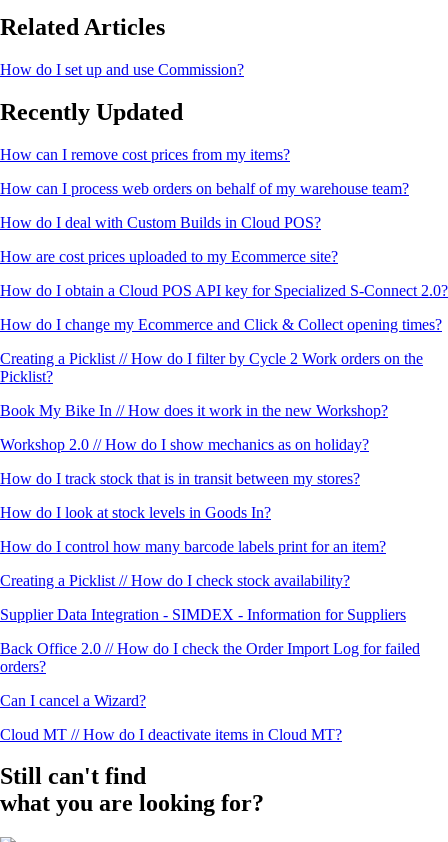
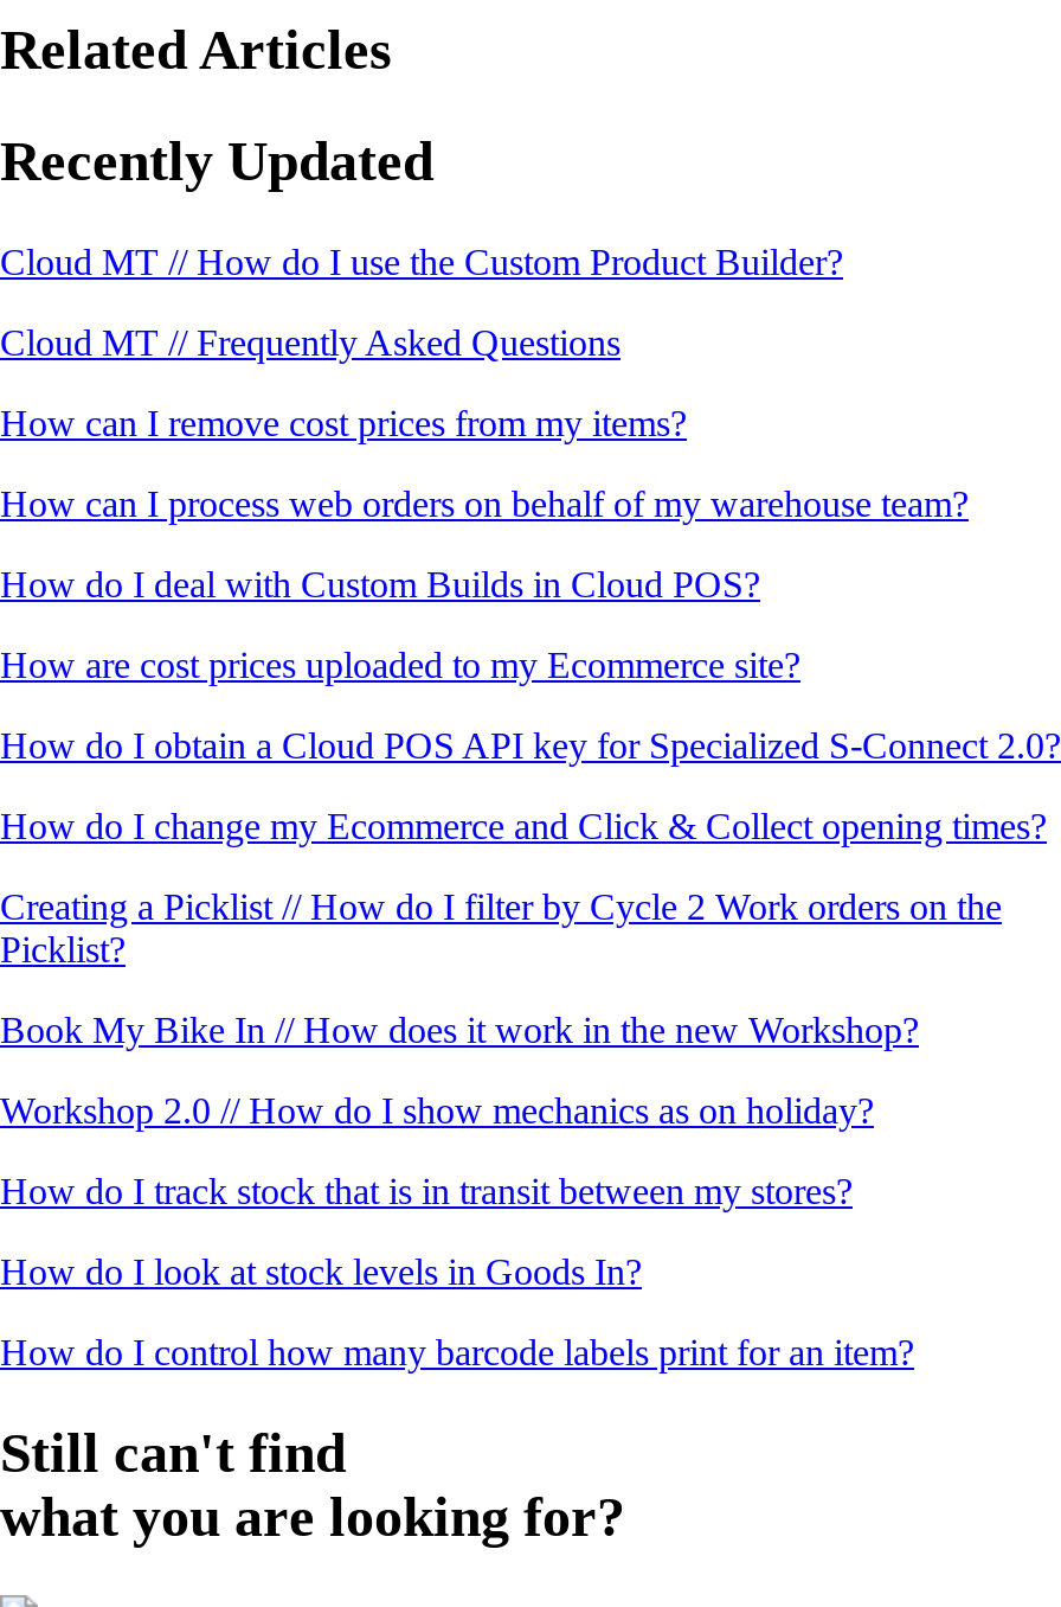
[0,61,244,78] How do I set up and use Commission? -> none
none -> [0,241,843,362] Cloud MT // How do I use the Custom Product Builder? | Cloud MT // Frequently Asked Questions
moved [0,145,448,554] -> [0,402,1061,1371]: How can I remove cost prices from my items? | How can I process web orders on behalf of my warehouse team? | How do I deal with Custom Builds in Cloud POS? | ... | How do I look at stock levels in Goods In? | How do I control how many barcode labels print for an item?
[0,571,420,742] Creating a Picklist // How do I check stock availability? | Supplier Data Integration - SIMDEX - Information for Suppliers | Back Office 2.0 // How do I check the Order Import Log for failed | orders? | Can I cancel a Wizard? | Cloud MT // How do I deactivate items in Cloud MT? -> none

